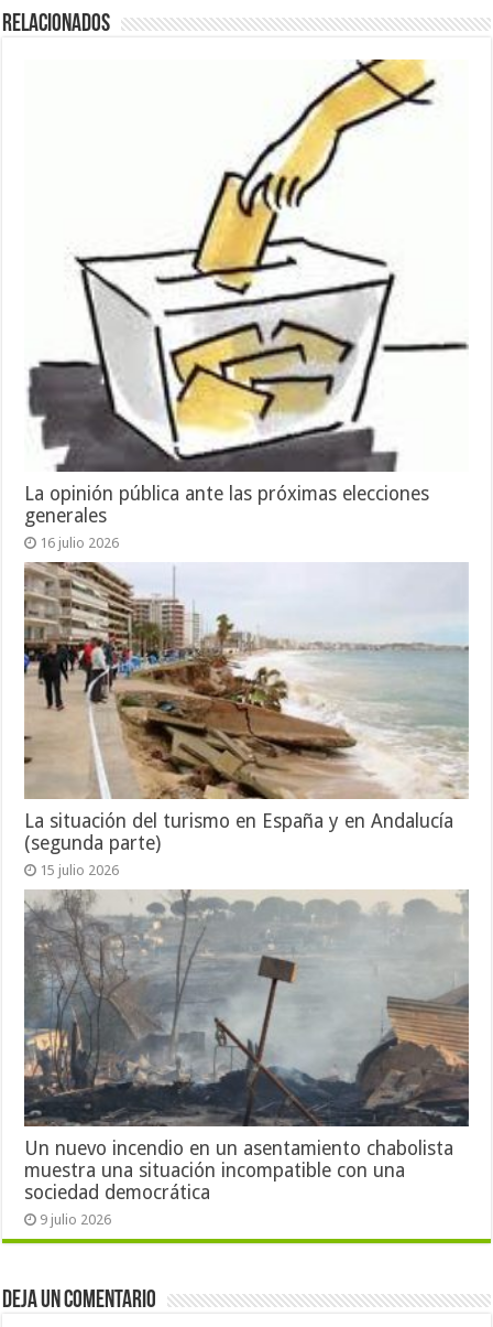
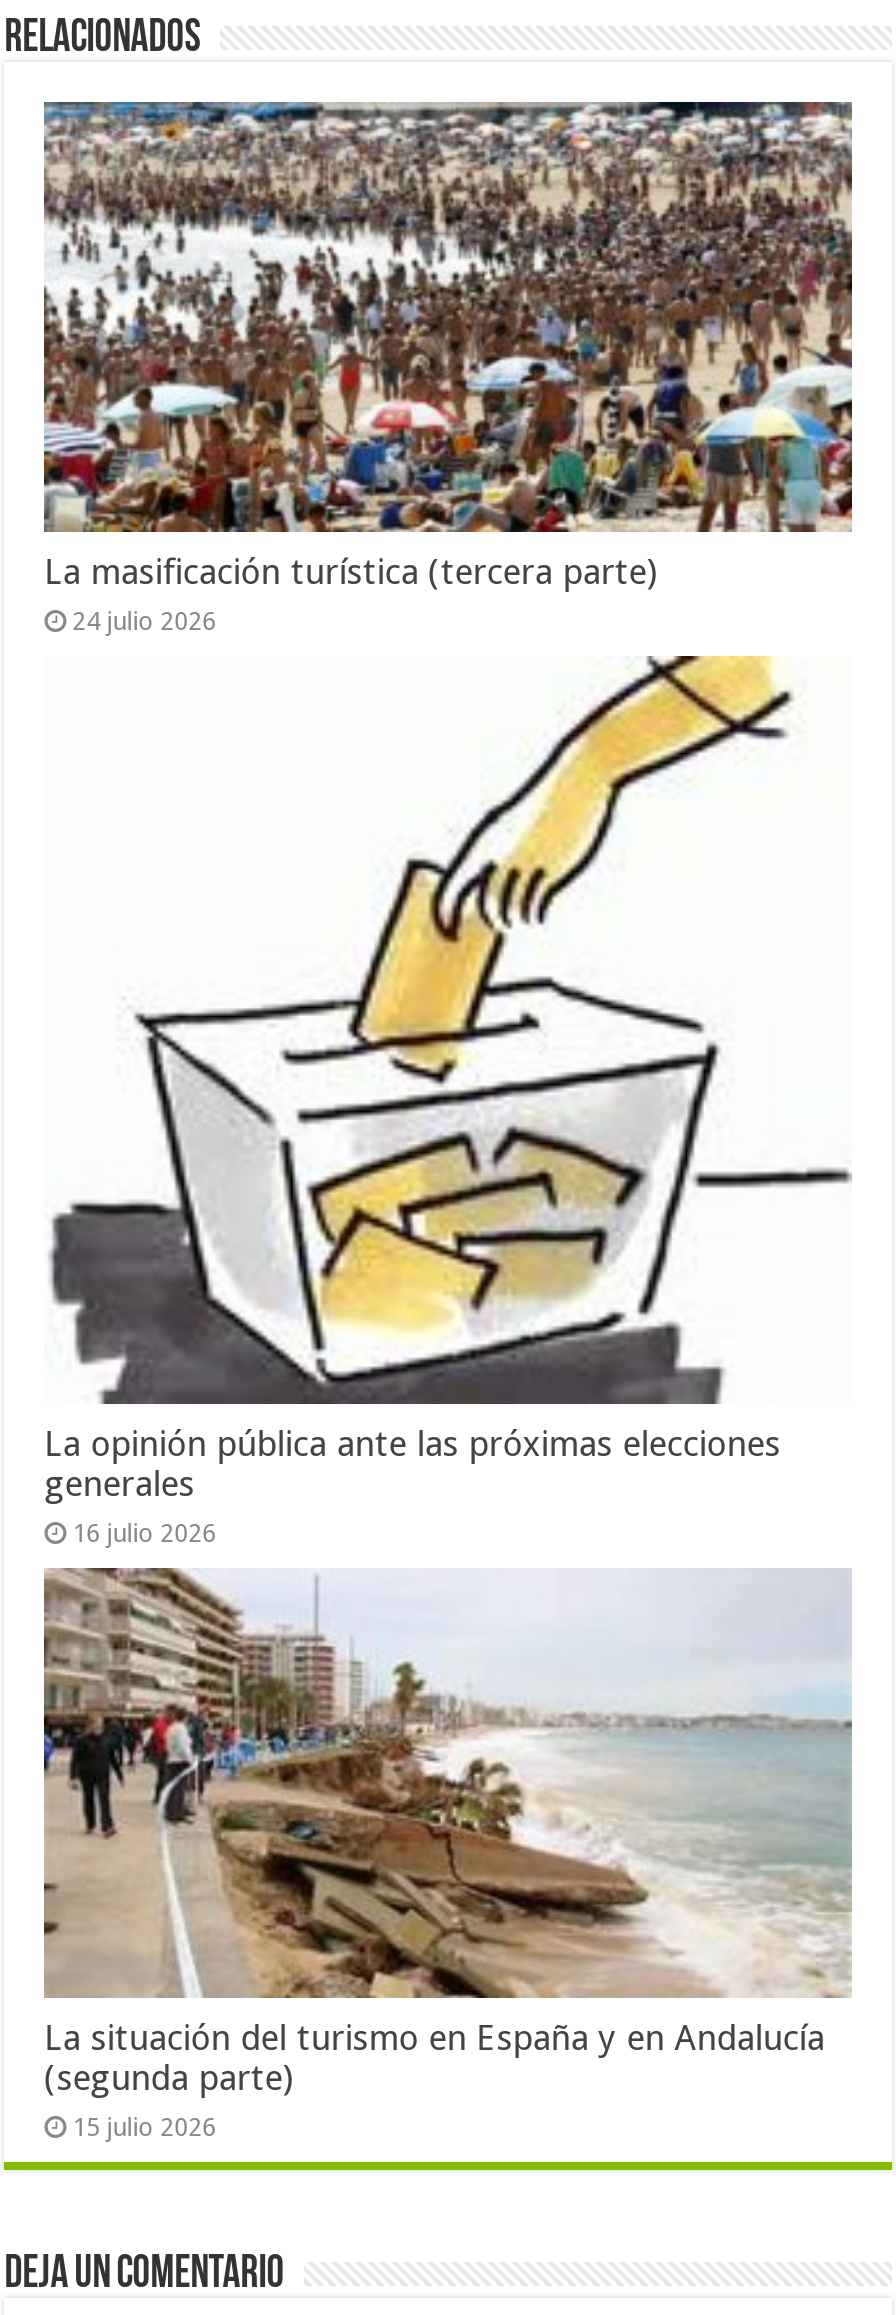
none -> [42,100,854,636] [image] | La masificación turística (tercera parte) | 24 julio 2026
moved [24,57,454,878] -> [44,652,824,2141]: [image] | La opinión pública ante las próximas elecciones | generales | 16 julio 2026 | La situación del turismo en España y en Andalucía | (segunda parte) | 15 julio 2026
[23,888,470,1227] [image] | Un nuevo incendio en un asentamiento chabolista | muestra una situación incompatible con una | sociedad democrática | 9 julio 2026 -> none

